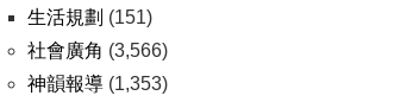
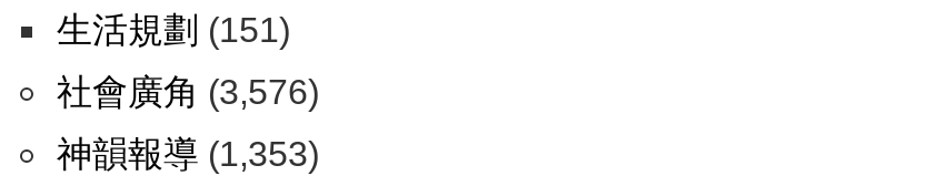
[27,40,168,60] 社會廣角(3,566) -> [57,73,319,111] 社會廣角(3,576)

